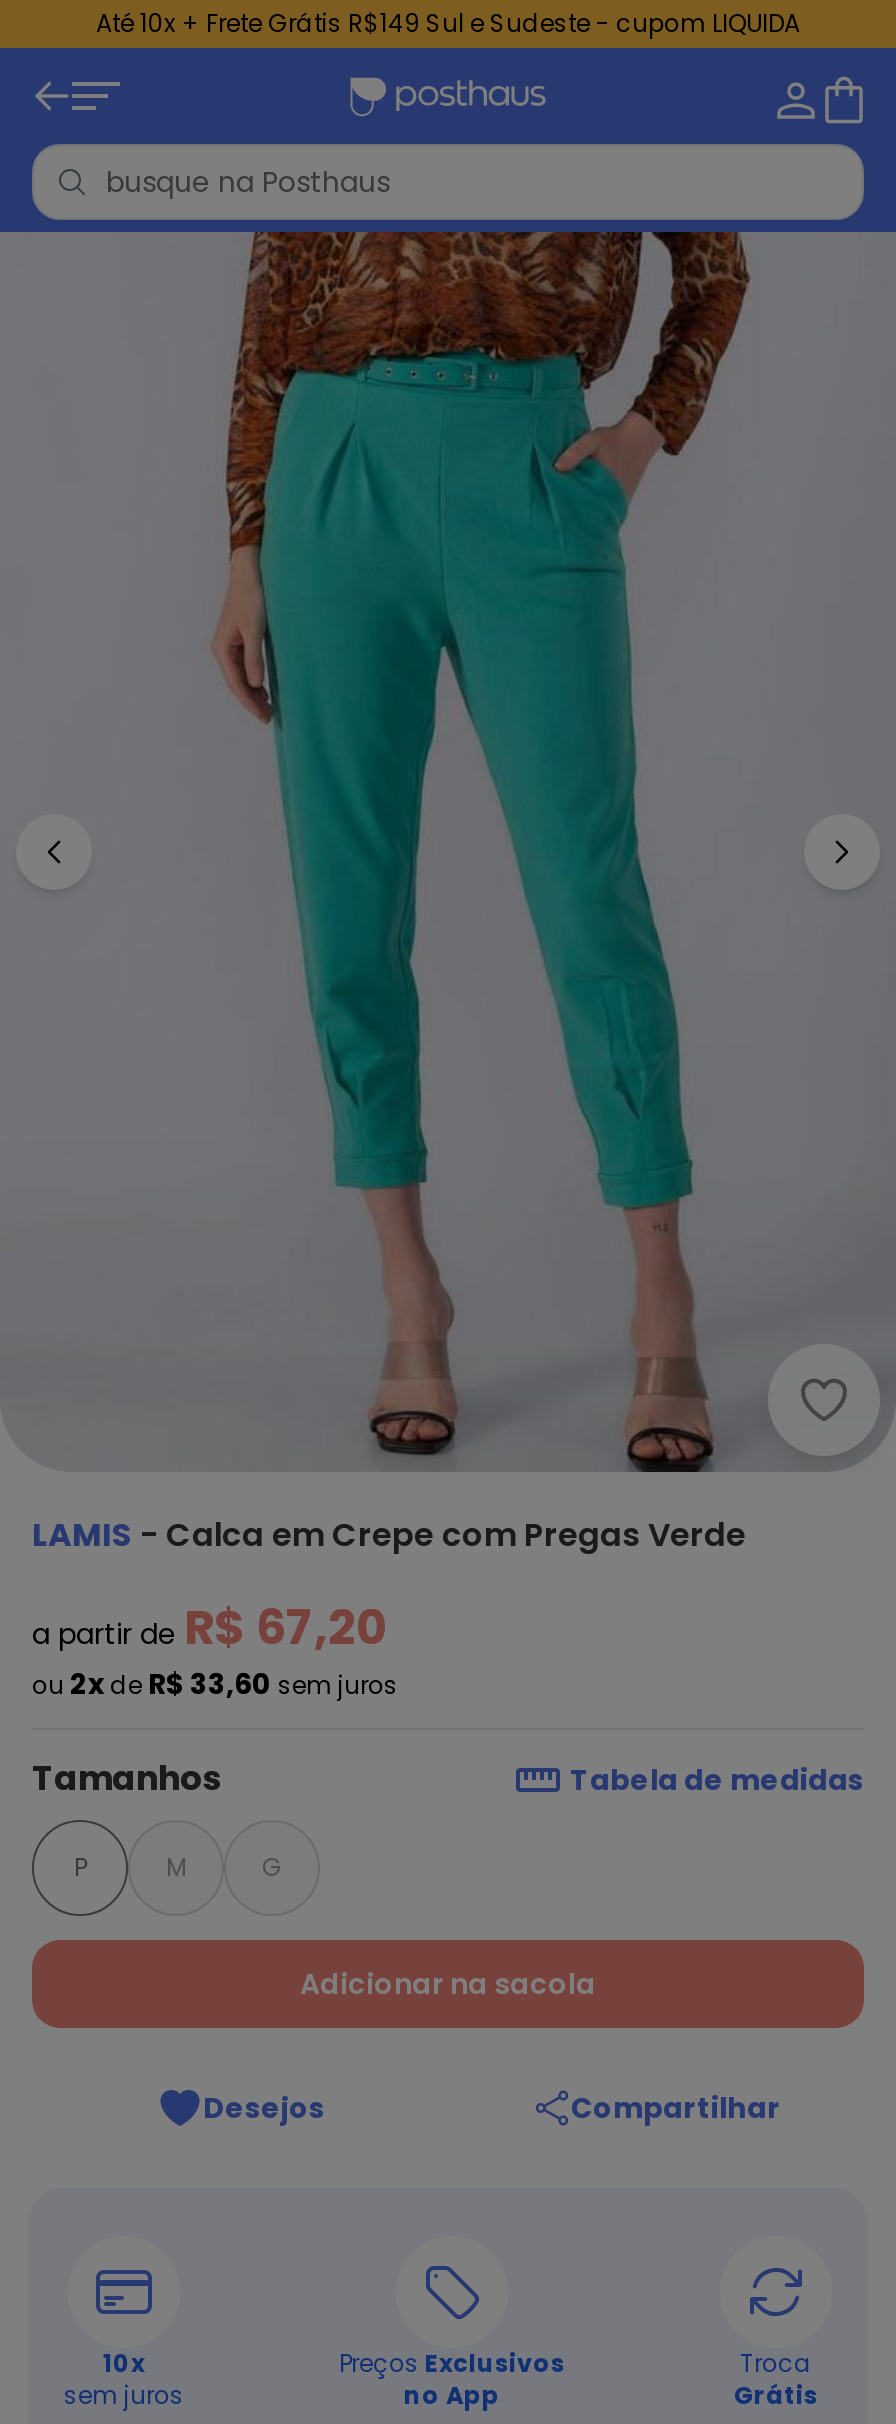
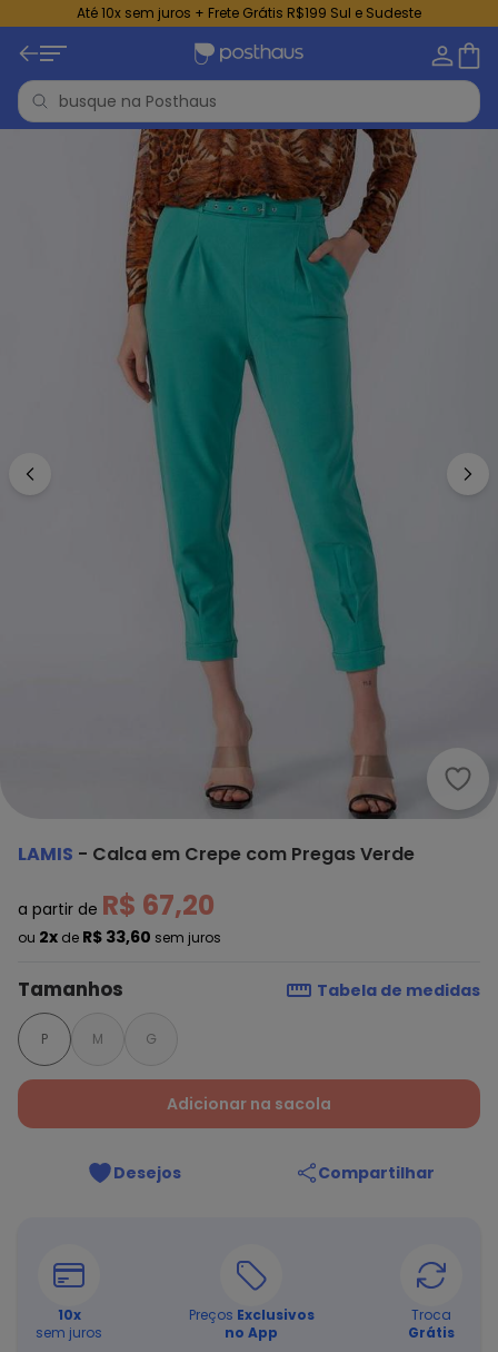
[96,6,800,40] Até 10x + Frete Grátis R$149 Sul e Sudeste - cupom LIQUIDA -> [77,3,421,22] Até 10x sem juros + Frete Grátis R$199 Sul e Sudeste

